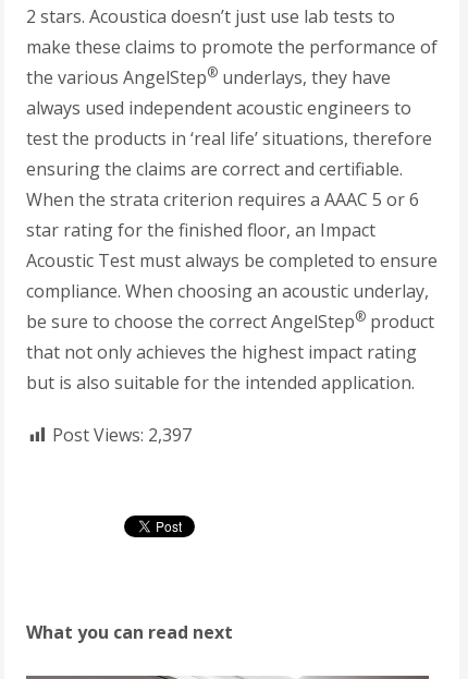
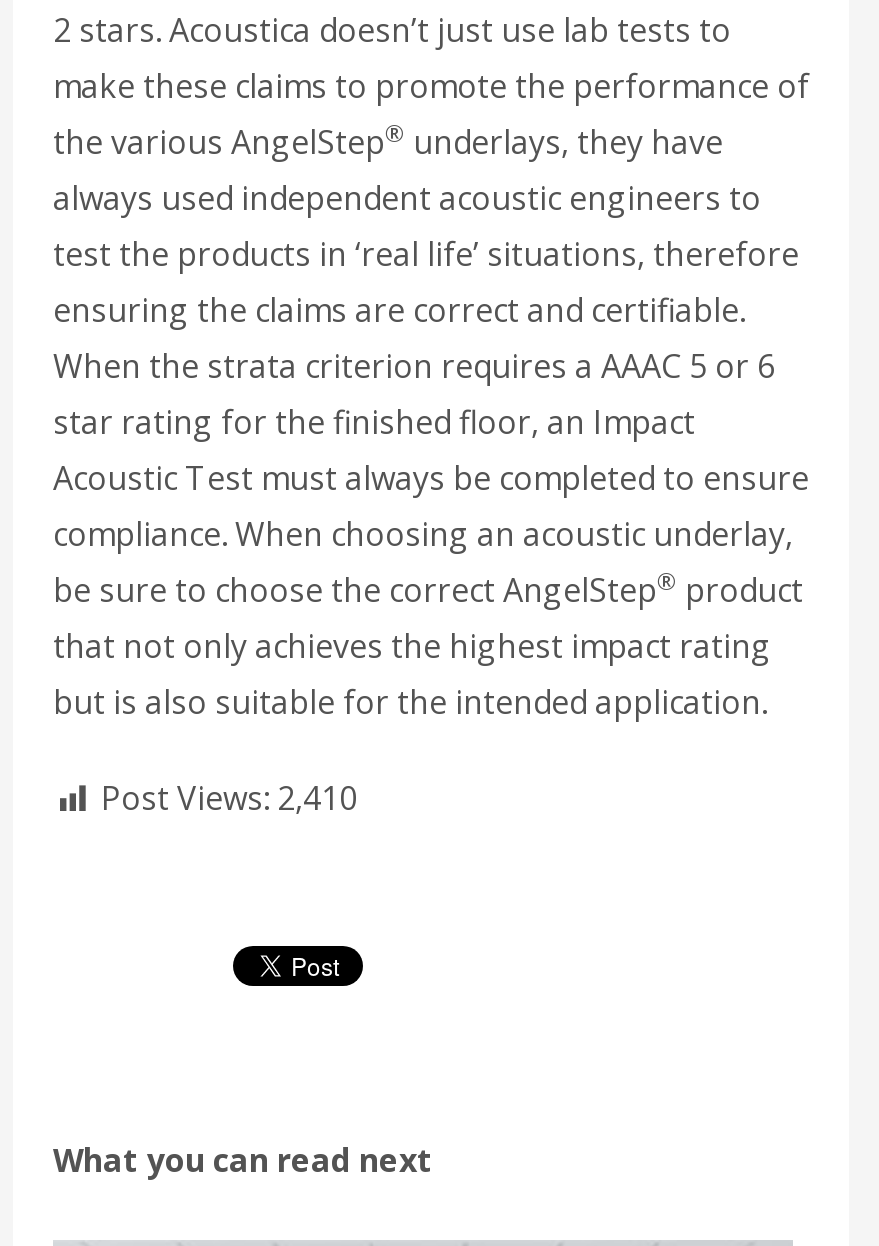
[52,423,192,447] Post Views: 2,397 -> [101,777,357,821] Post Views: 2,410

